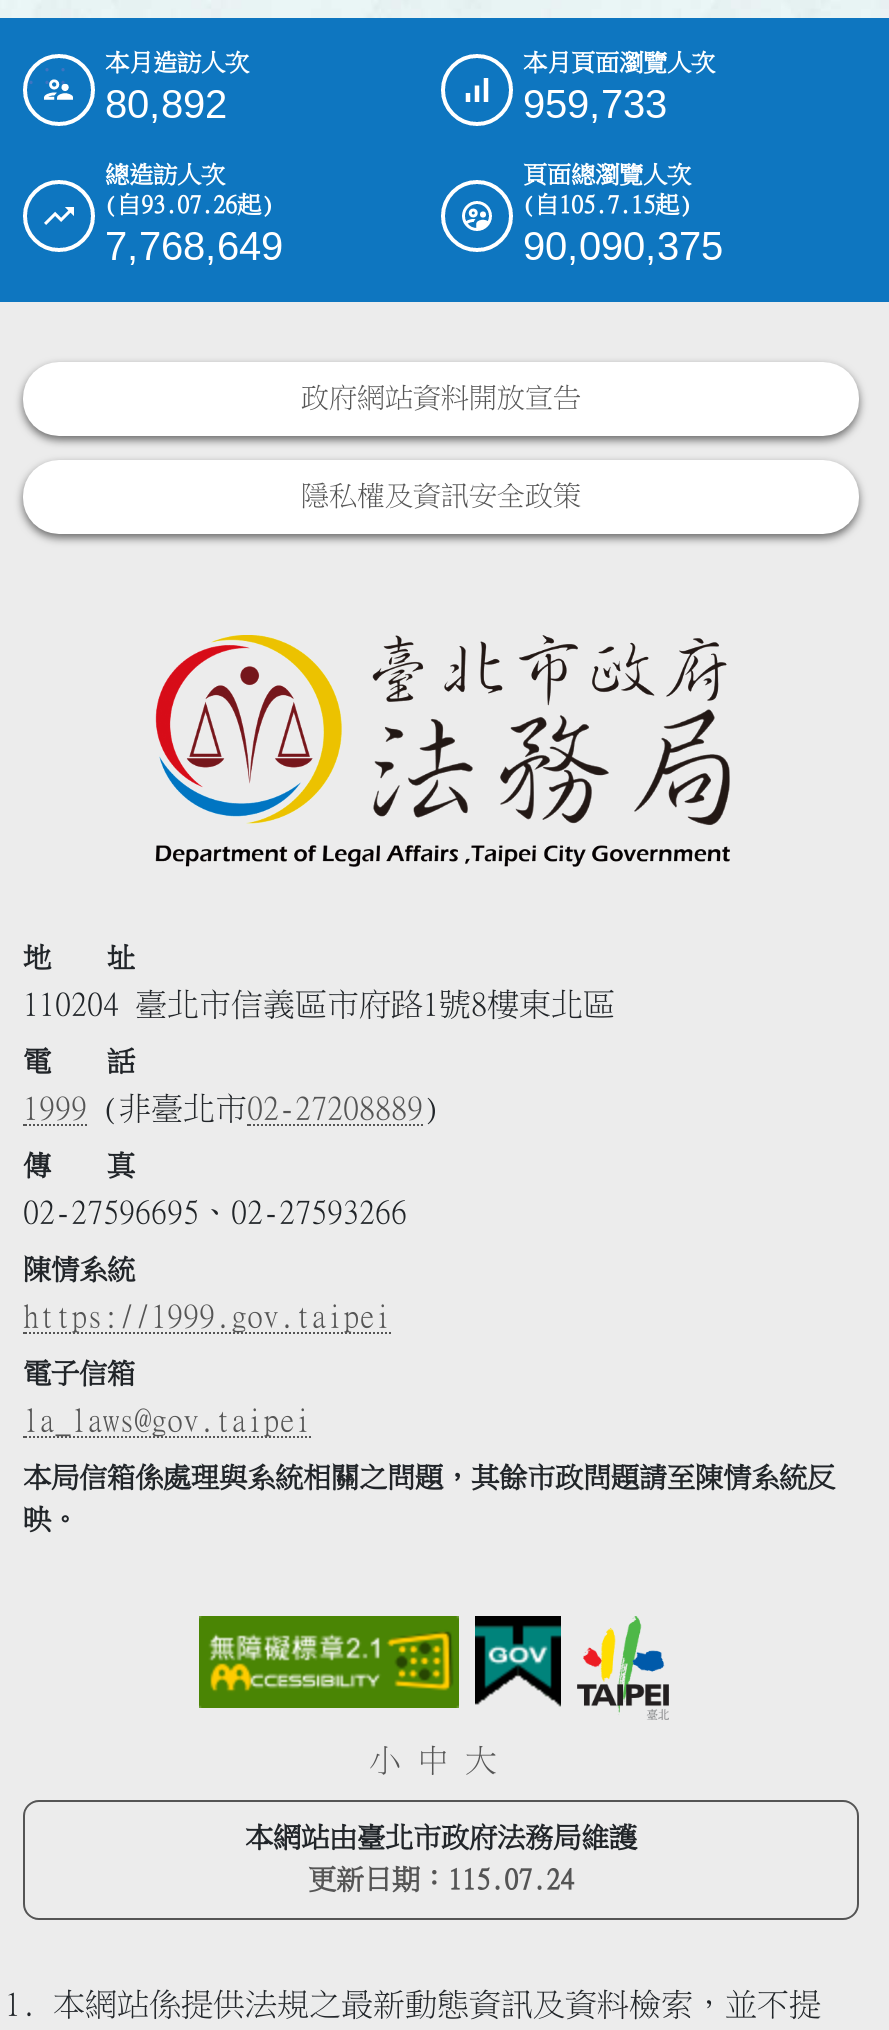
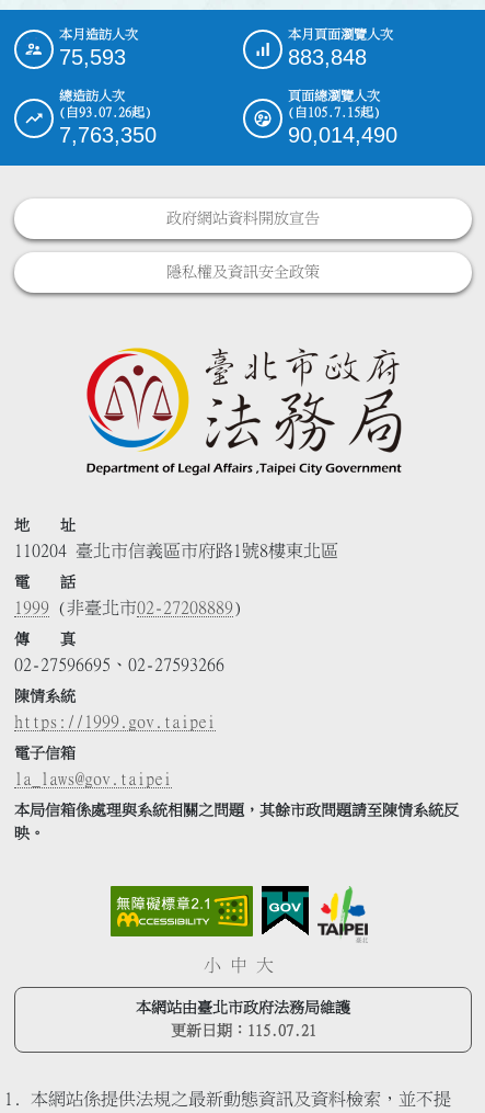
[105,83,227,127] 80,892 -> [59,45,126,69] 75,593
[523,83,667,127] 959,733 -> [288,45,367,69] 883,848
[105,225,283,269] 7,768,649 -> [59,123,157,147] 7,763,350
[523,225,723,269] 90,090,375 -> [288,123,397,147] 90,014,490
[308,1867,574,1895] 更新日期：115.07.24 -> [170,1024,316,1039] 更新日期：115.07.21

